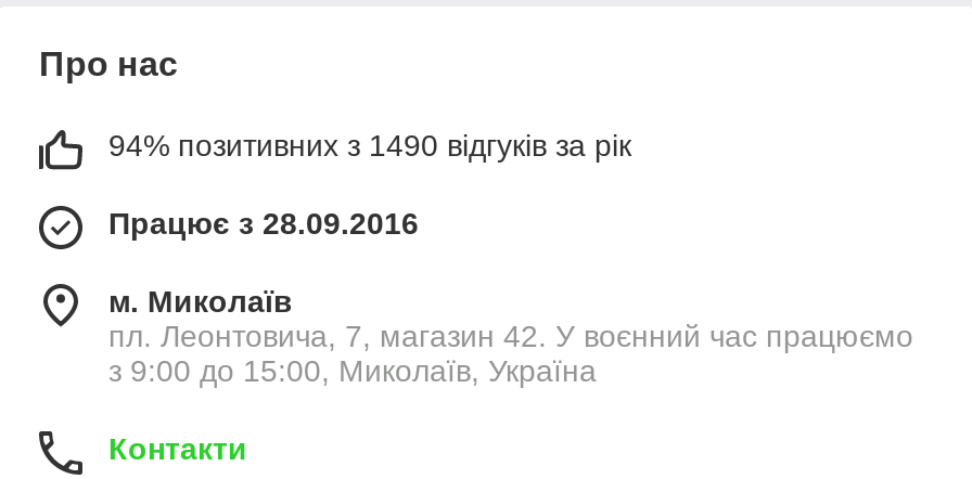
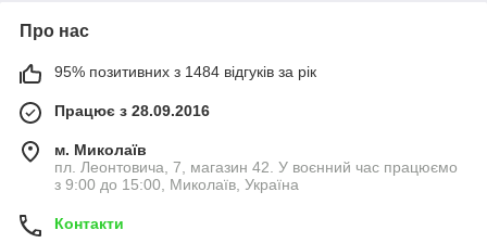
[108,127,631,162] 94% позитивних з 1490 відгуків за рік -> [54,62,316,80] 95% позитивних з 1484 відгуків за рік

